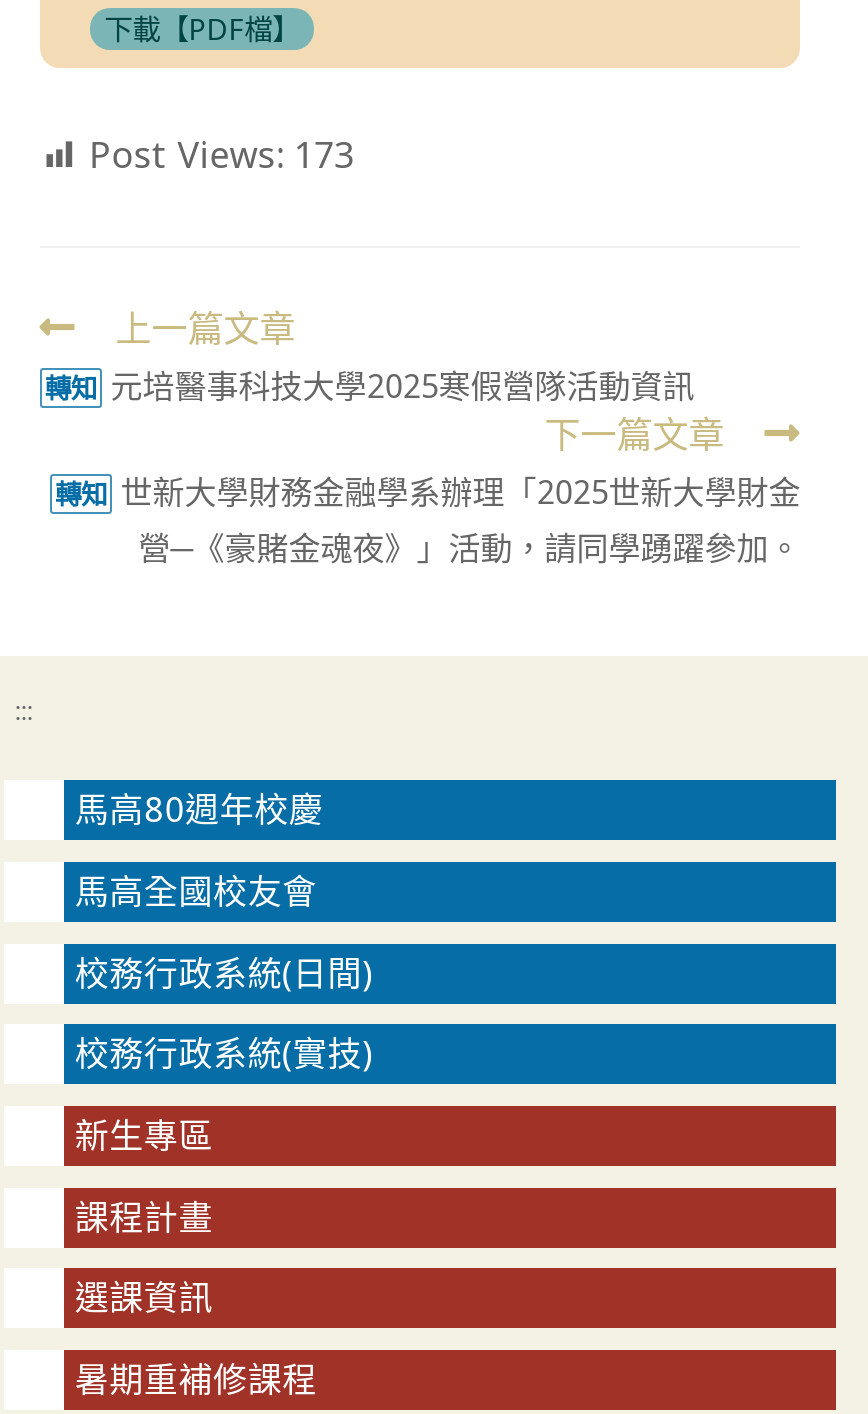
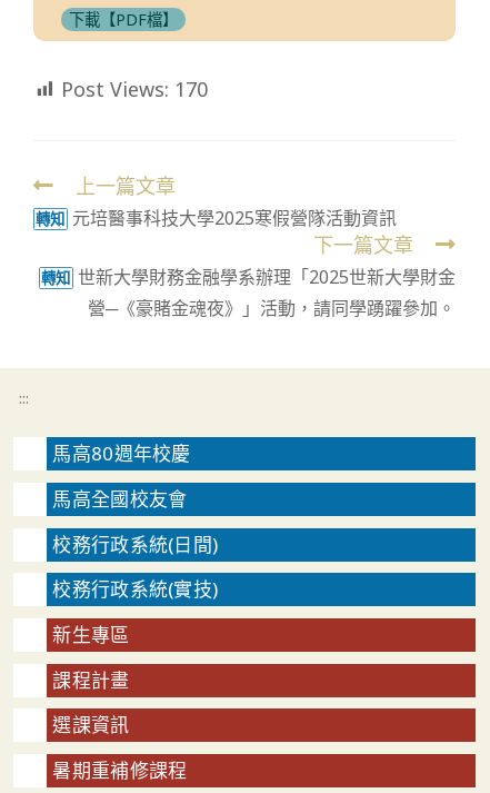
[90,130,354,178] Post Views: 173 -> [61,76,208,102] Post Views: 170

